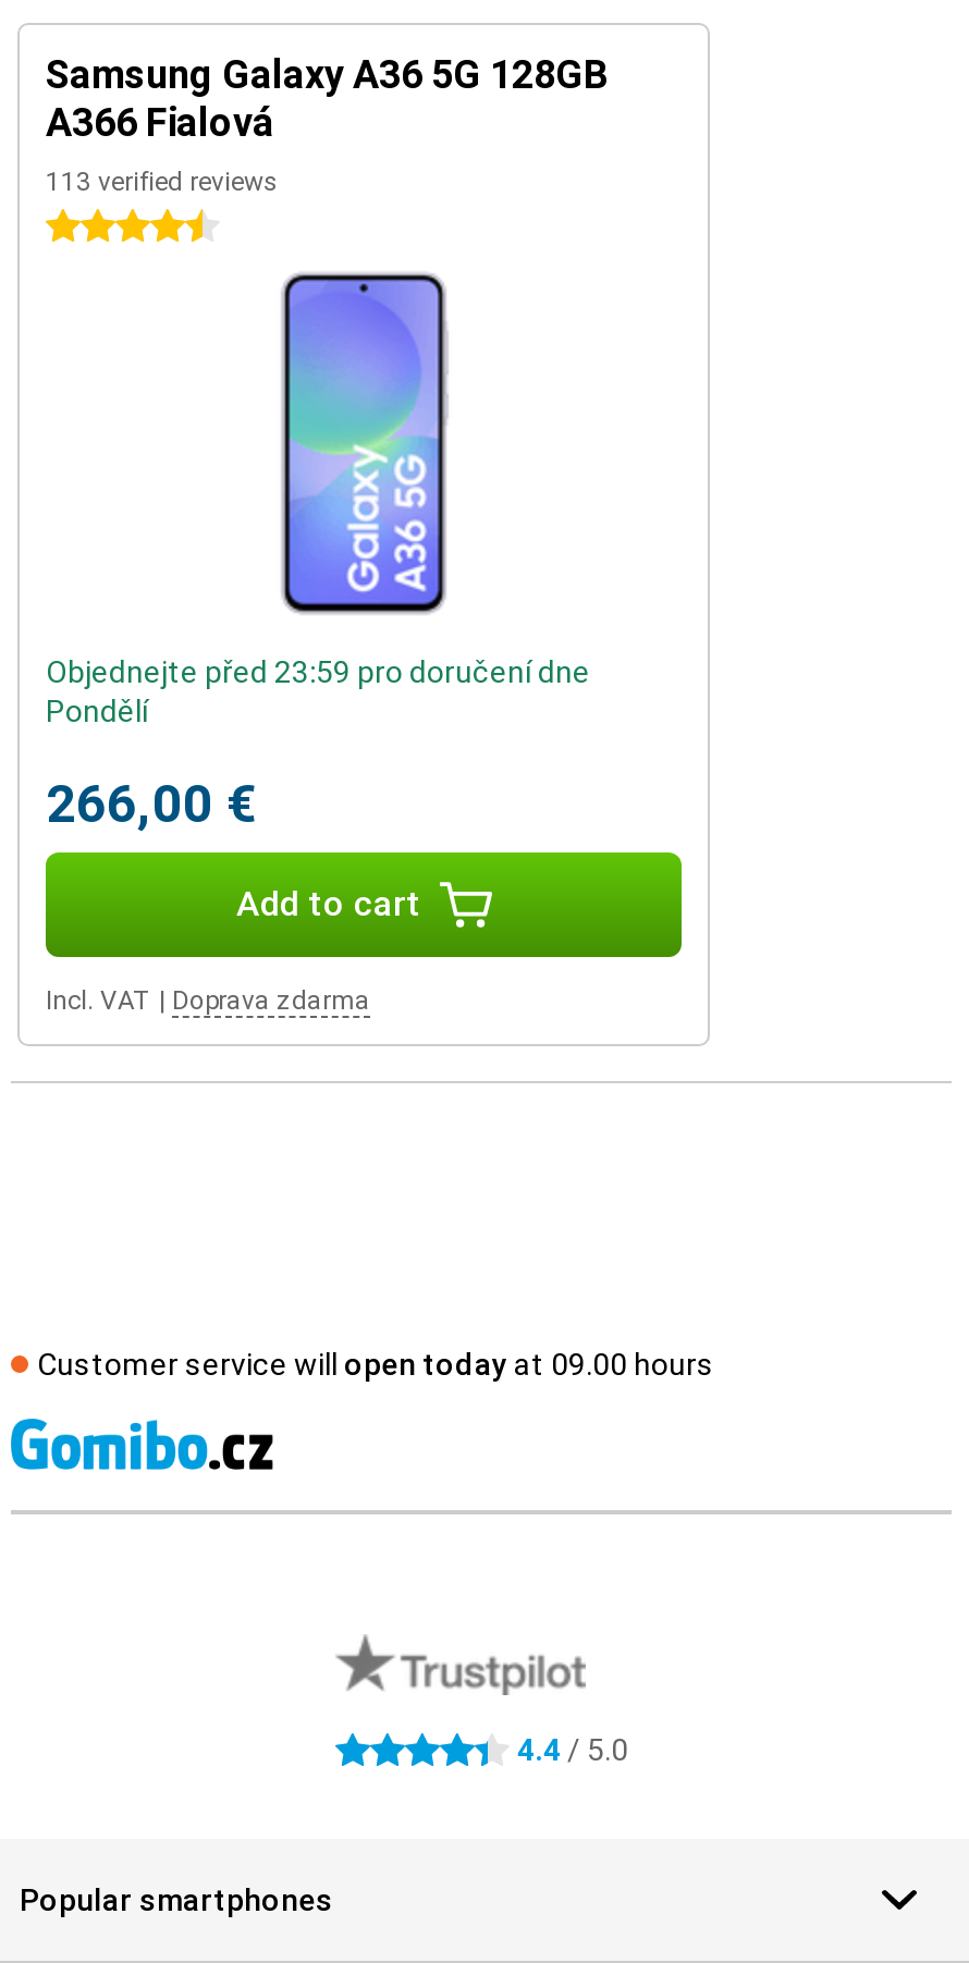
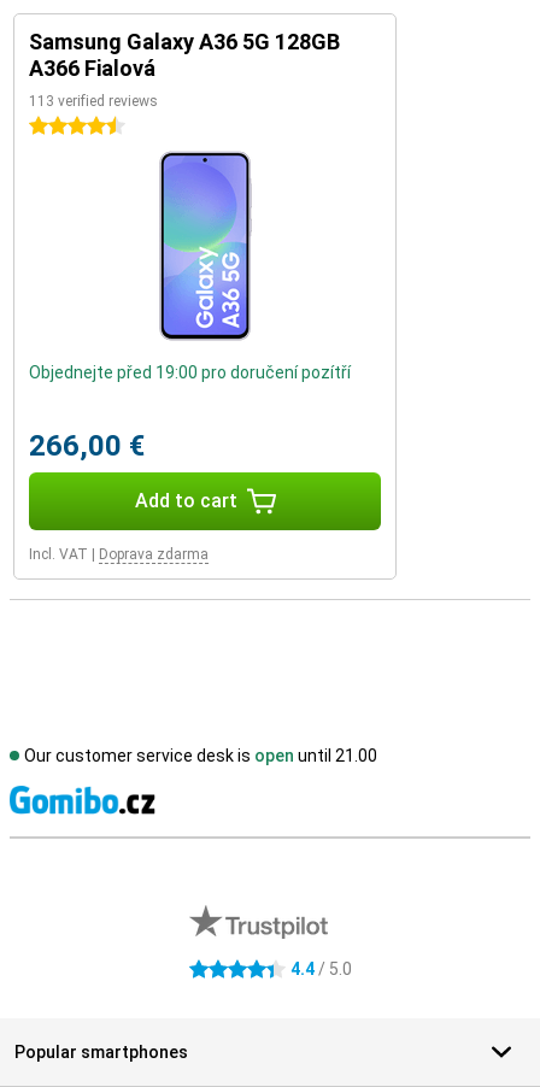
[46,654,590,728] Objednejte před 23:59 pro doručení dne | Pondělí -> [29,363,351,382] Objednejte před 19:00 pro doručení pozítří
[37,1347,714,1382] Customer service will open today at 09.00 hours -> [24,746,377,765] Our customer service desk is open until 21.00

